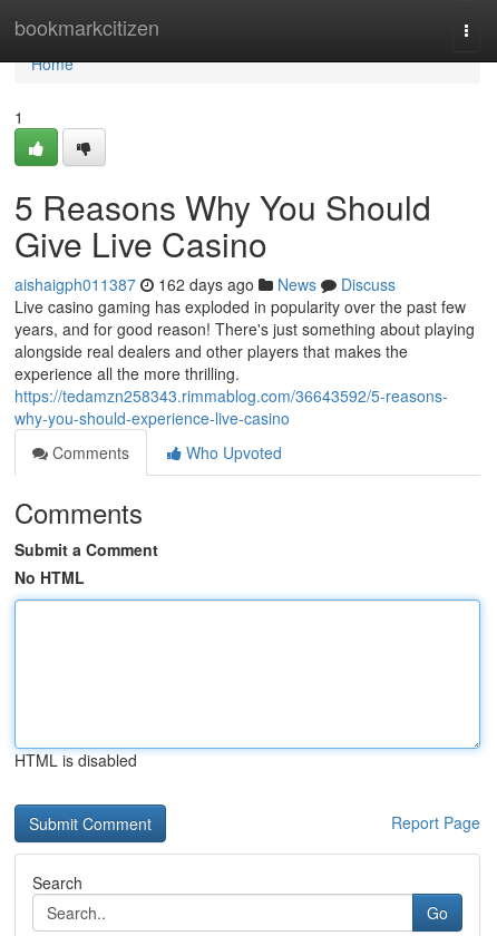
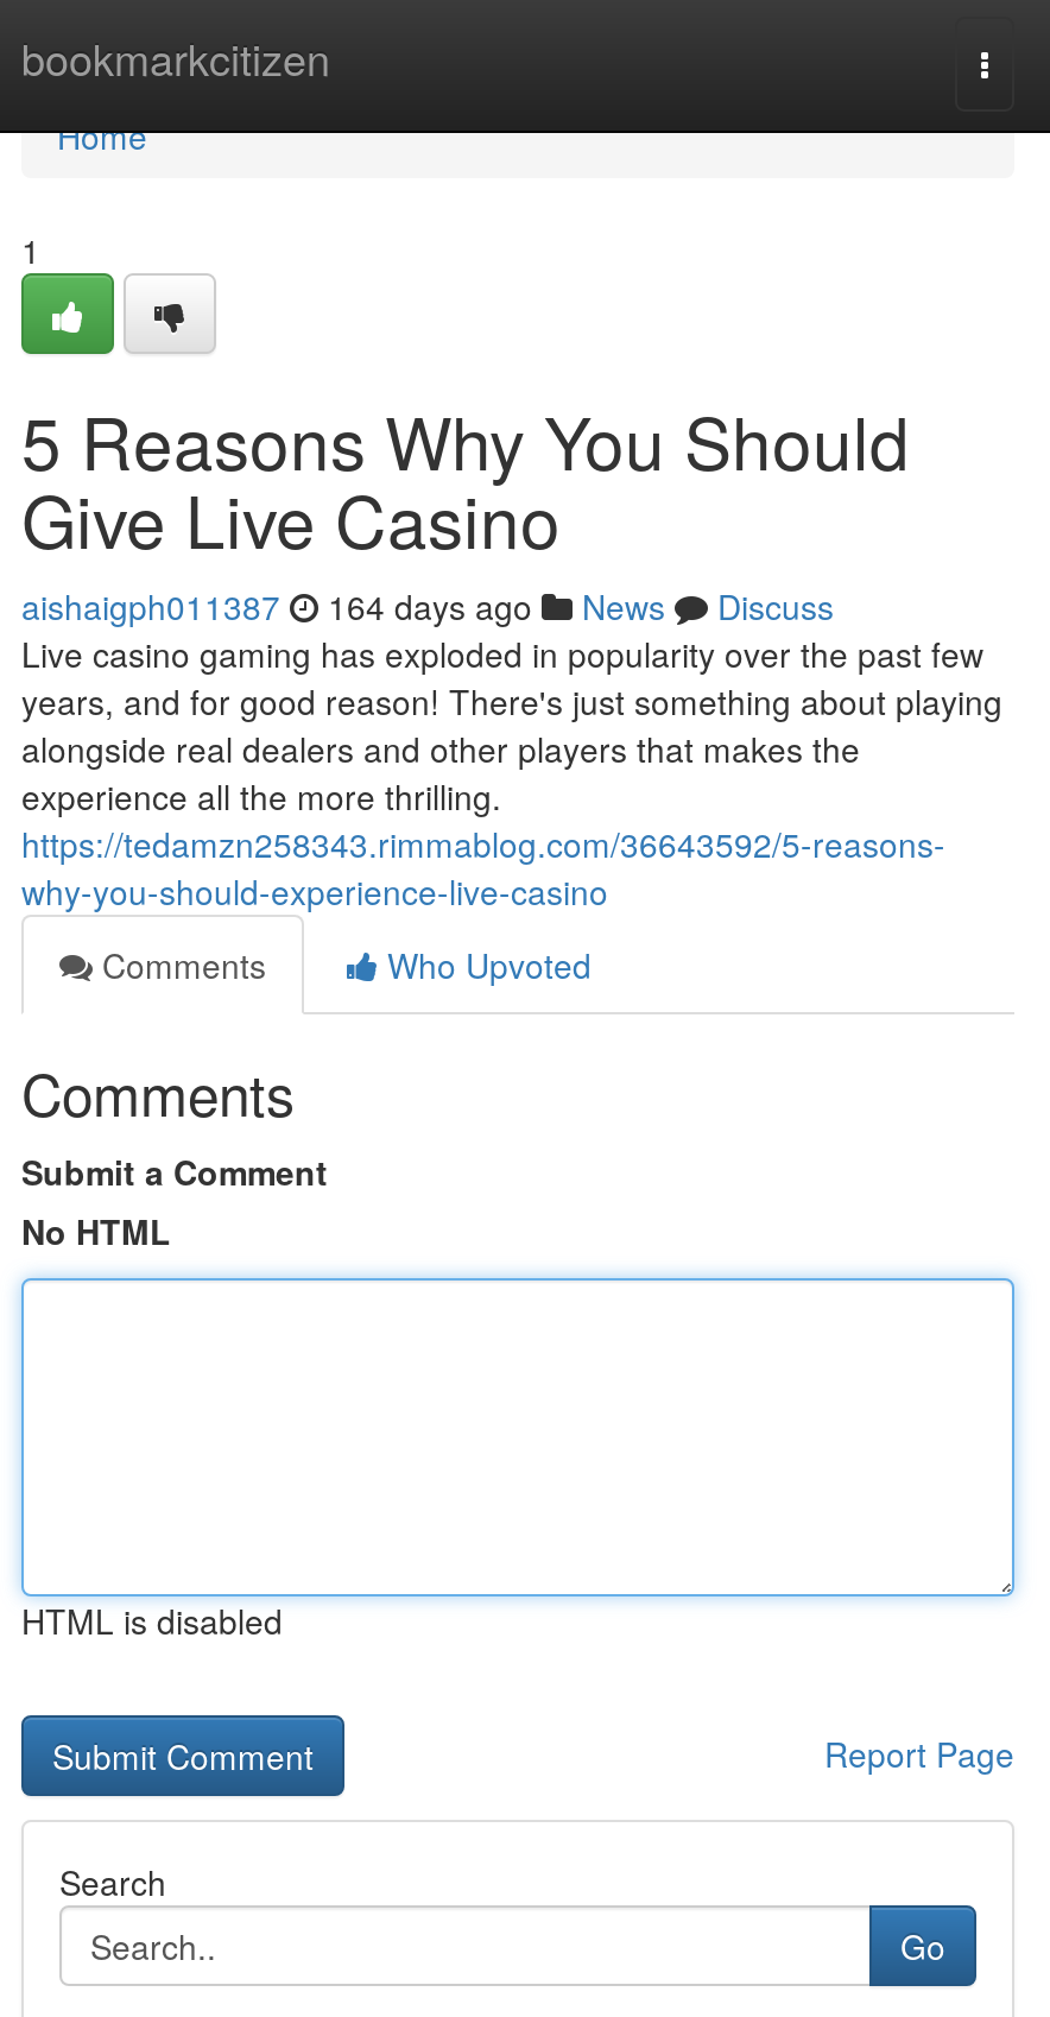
[14,273,396,295] aishaigph011387 162 days ago News Discuss -> [21,582,834,630] aishaigph011387 164 days ago News Discuss

